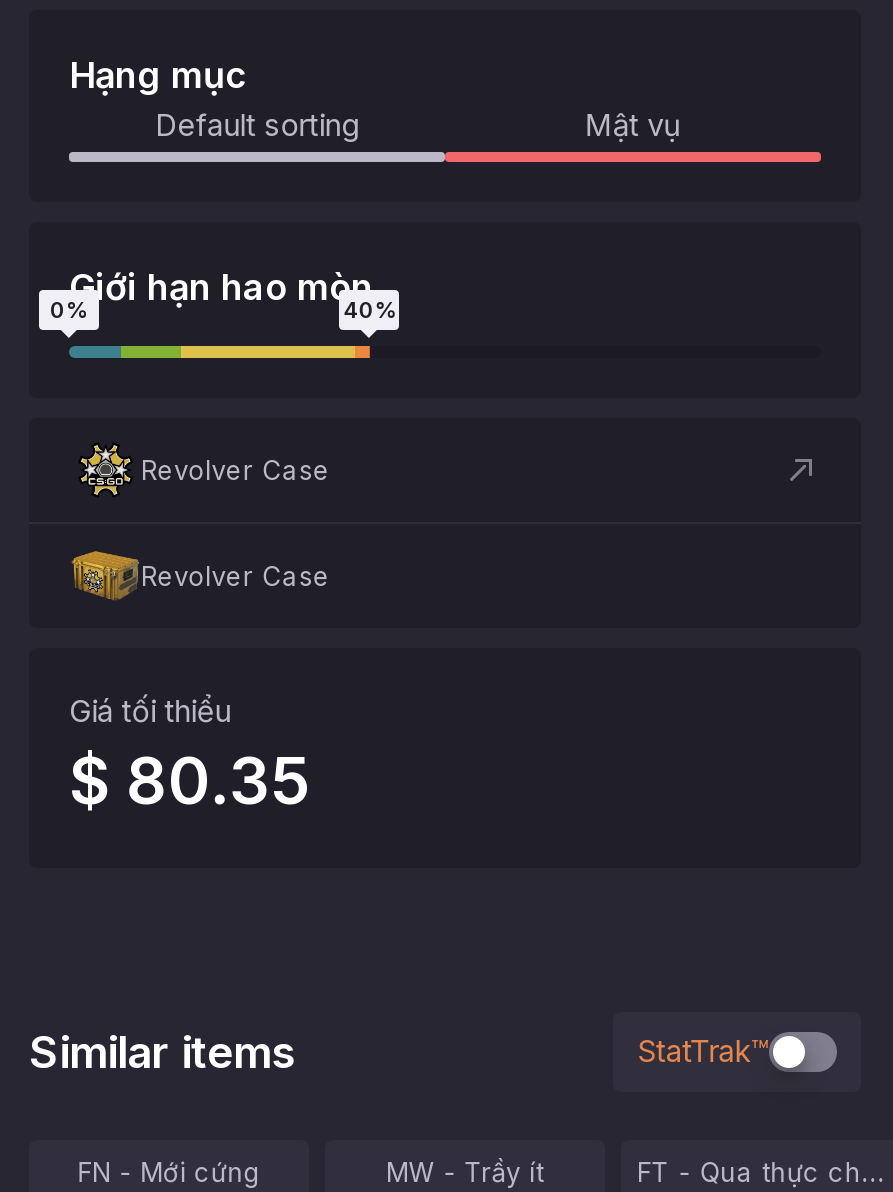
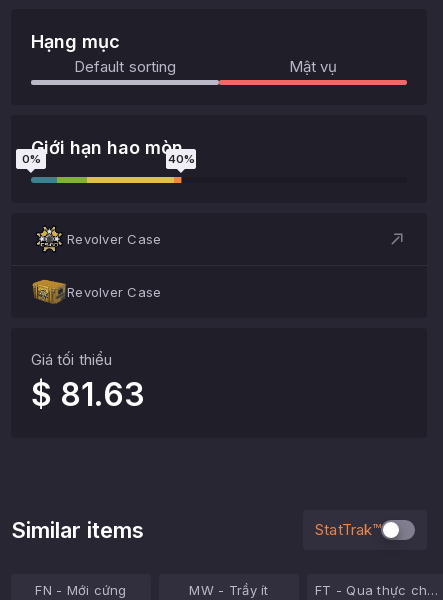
[69,742,311,820] $ 80.35 -> [31,375,145,414] $ 81.63

